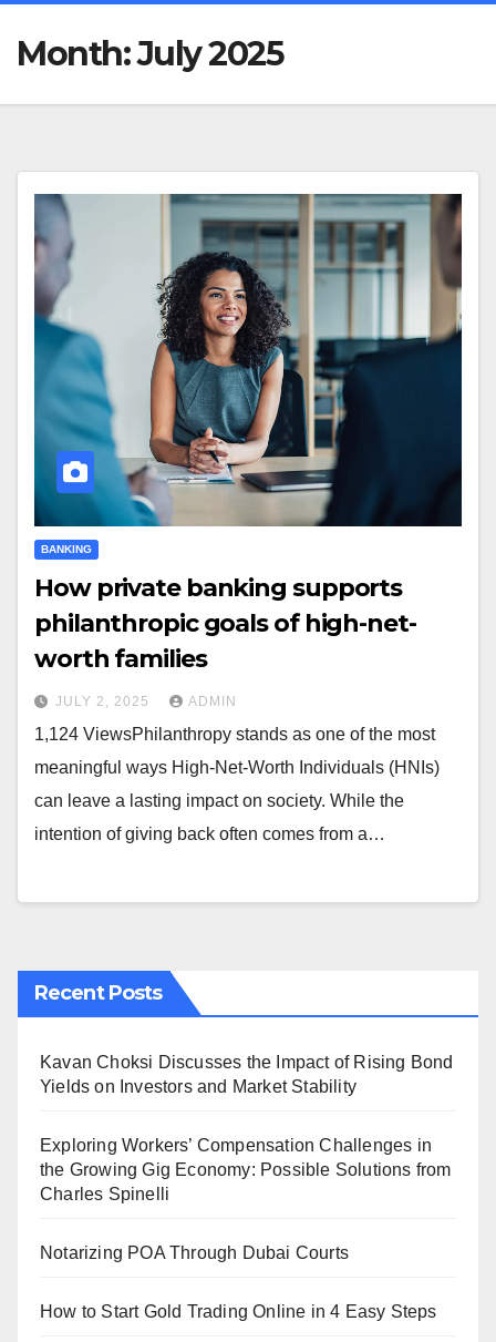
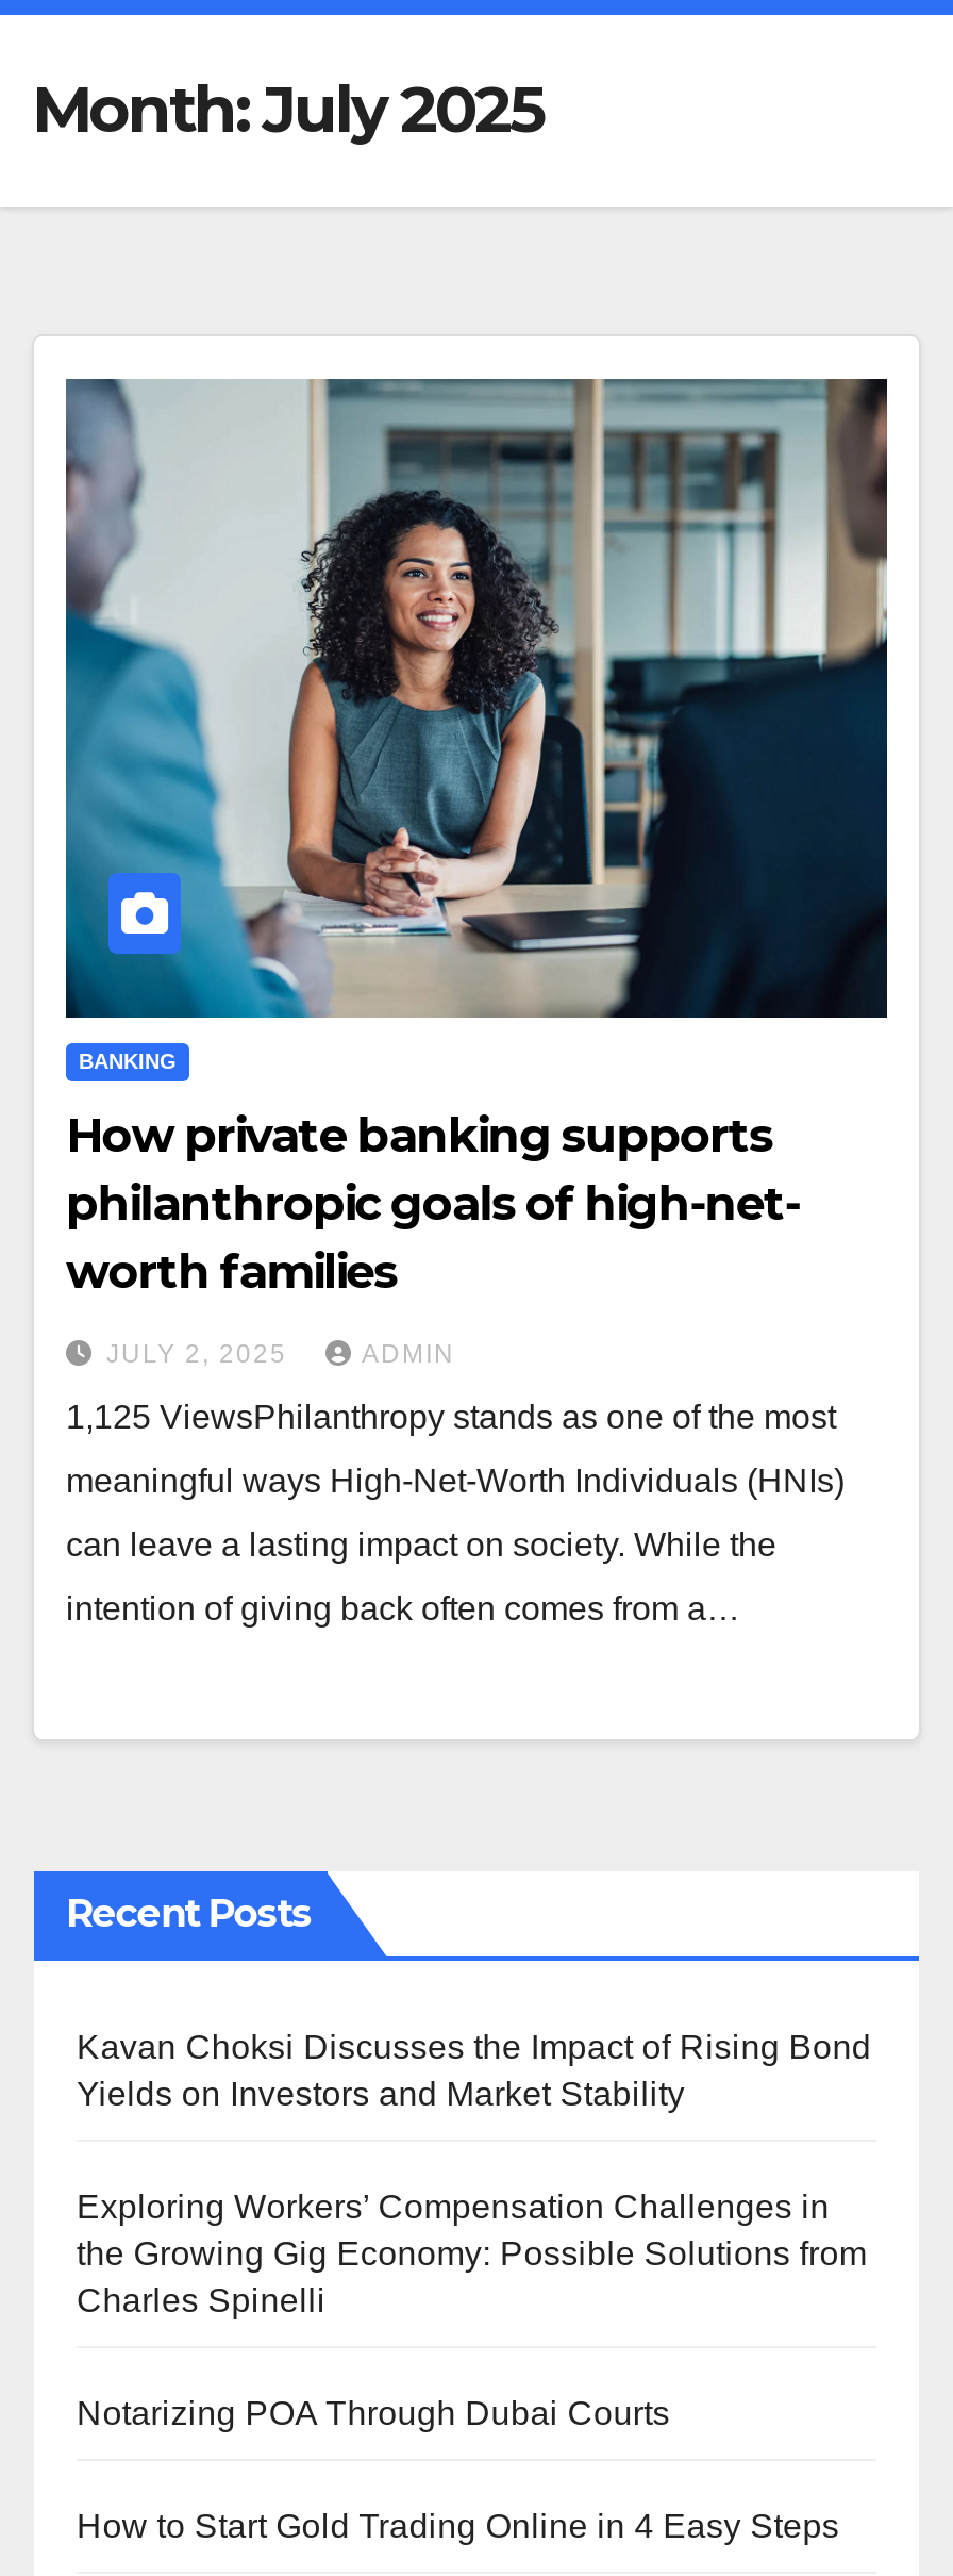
[34,725,435,744] 1,124 ViewsPhilanthropy stands as one of the most -> [66,1400,836,1436] 1,125 ViewsPhilanthropy stands as one of the most

